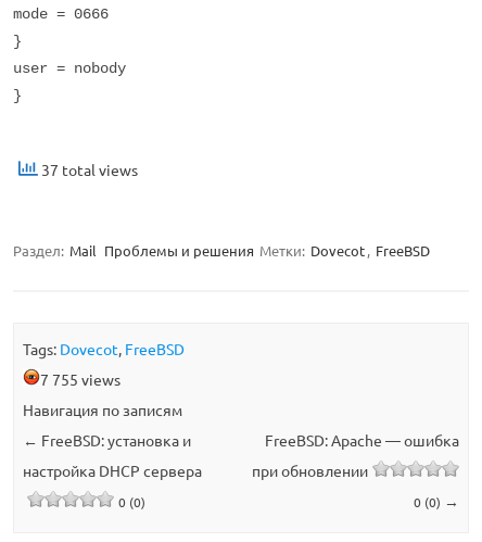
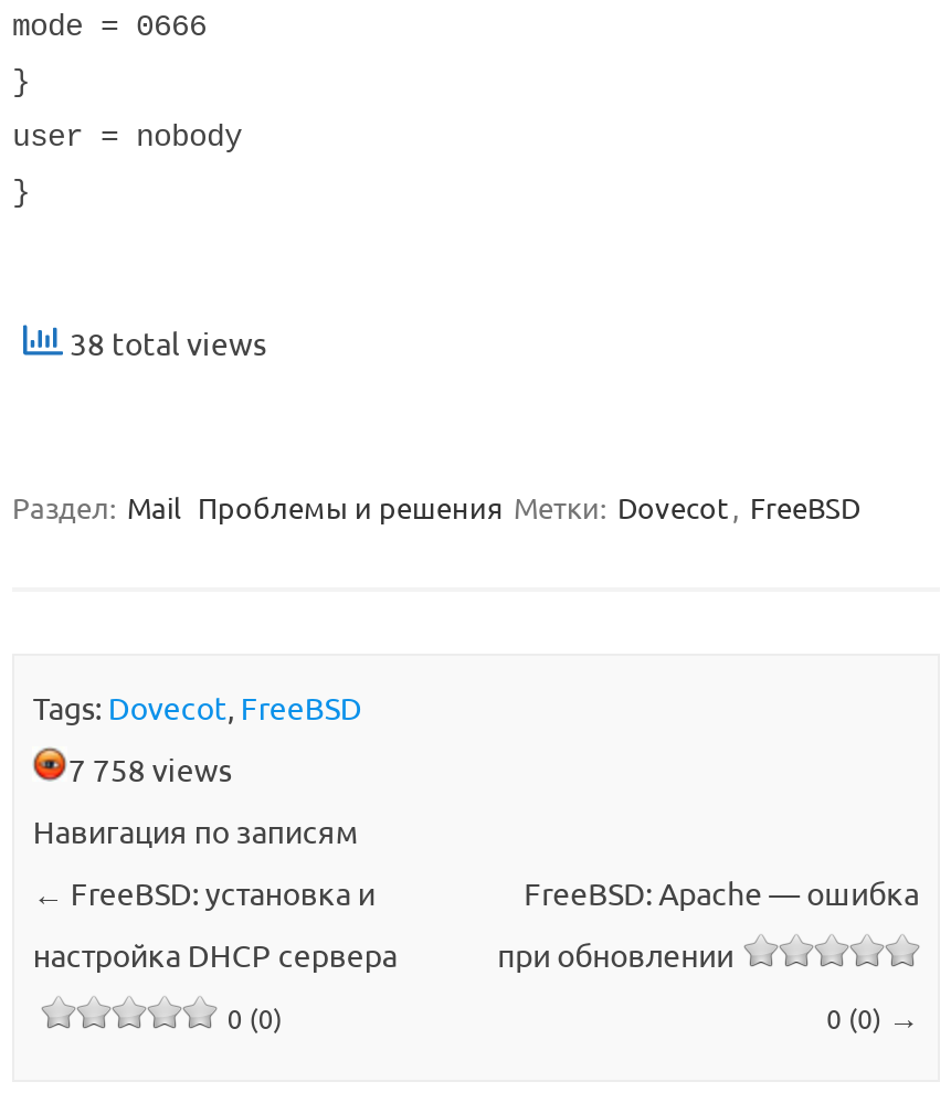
[38,160,138,179] 37 total views -> [63,322,266,362] 38 total views
[41,369,121,389] 7 755 views -> [68,748,232,788] 7 758 views

